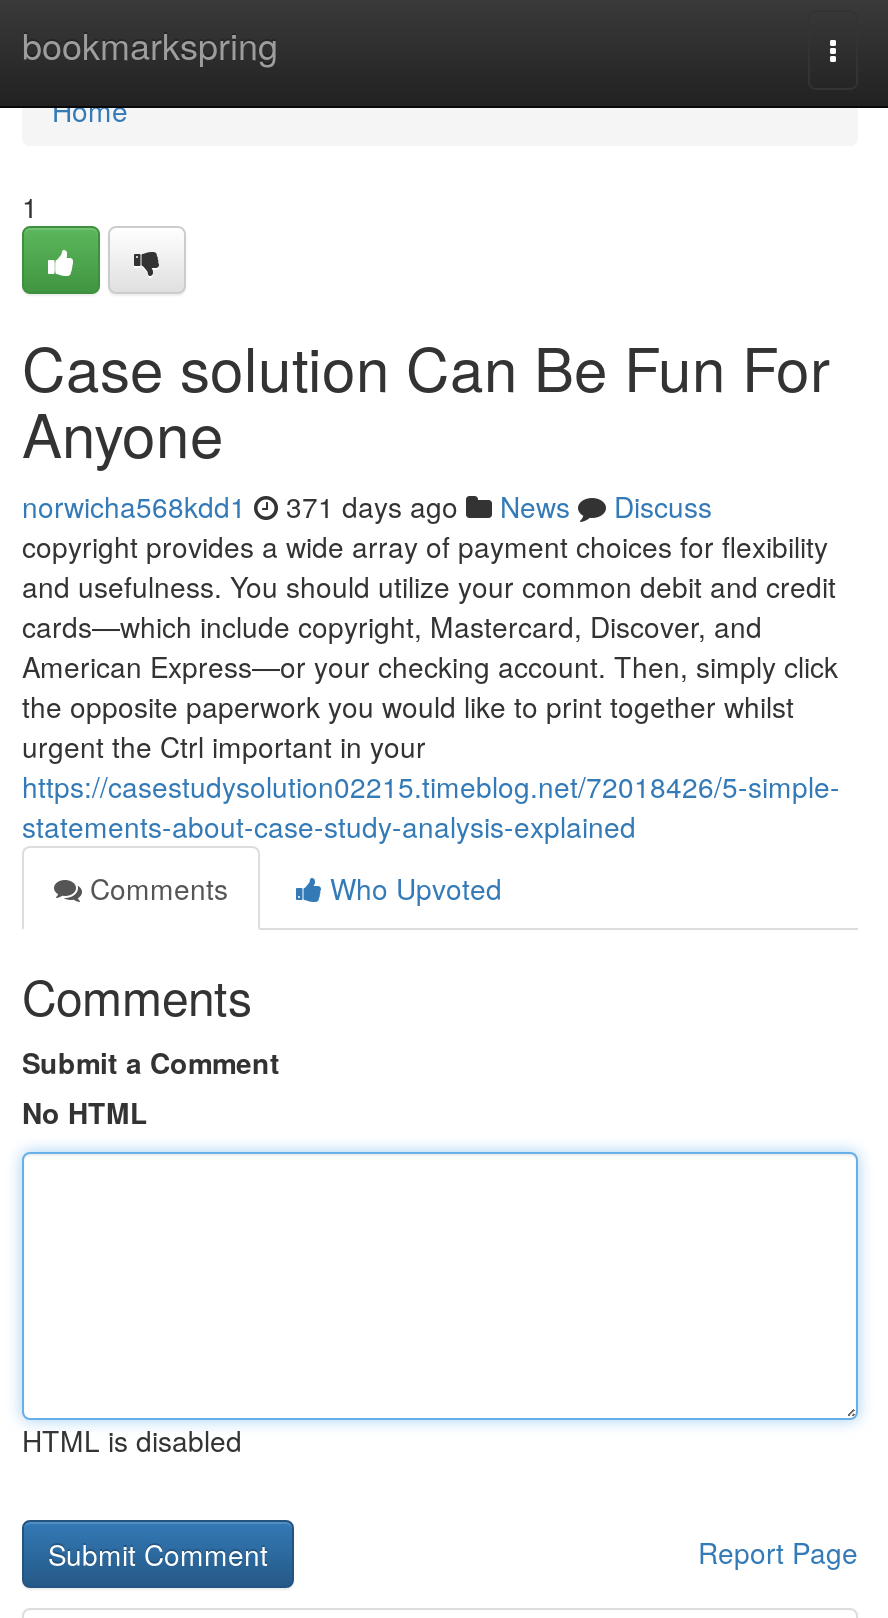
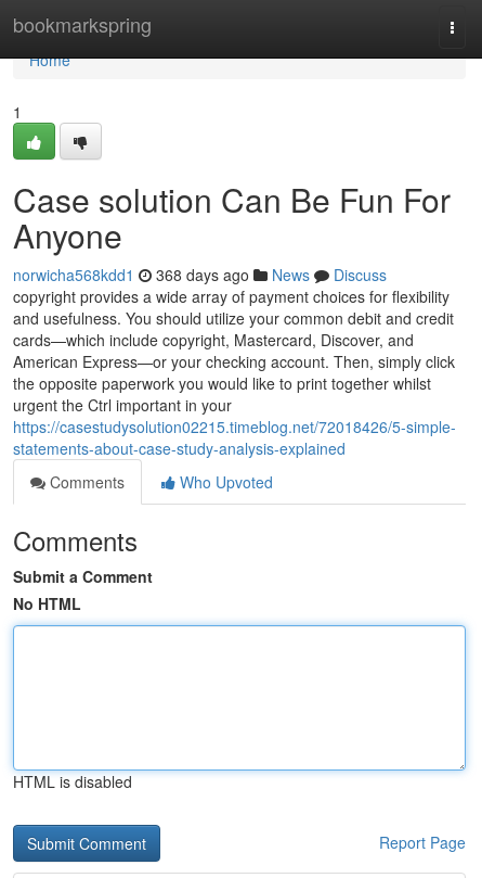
[22,486,712,526] norwicha568kdd1 371 days ago News Discuss -> [13,264,387,285] norwicha568kdd1 368 days ago News Discuss

